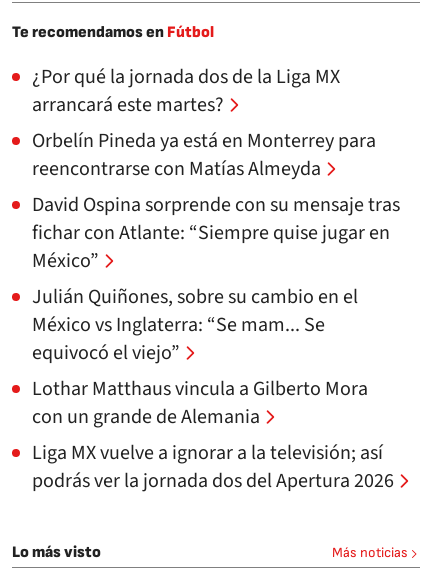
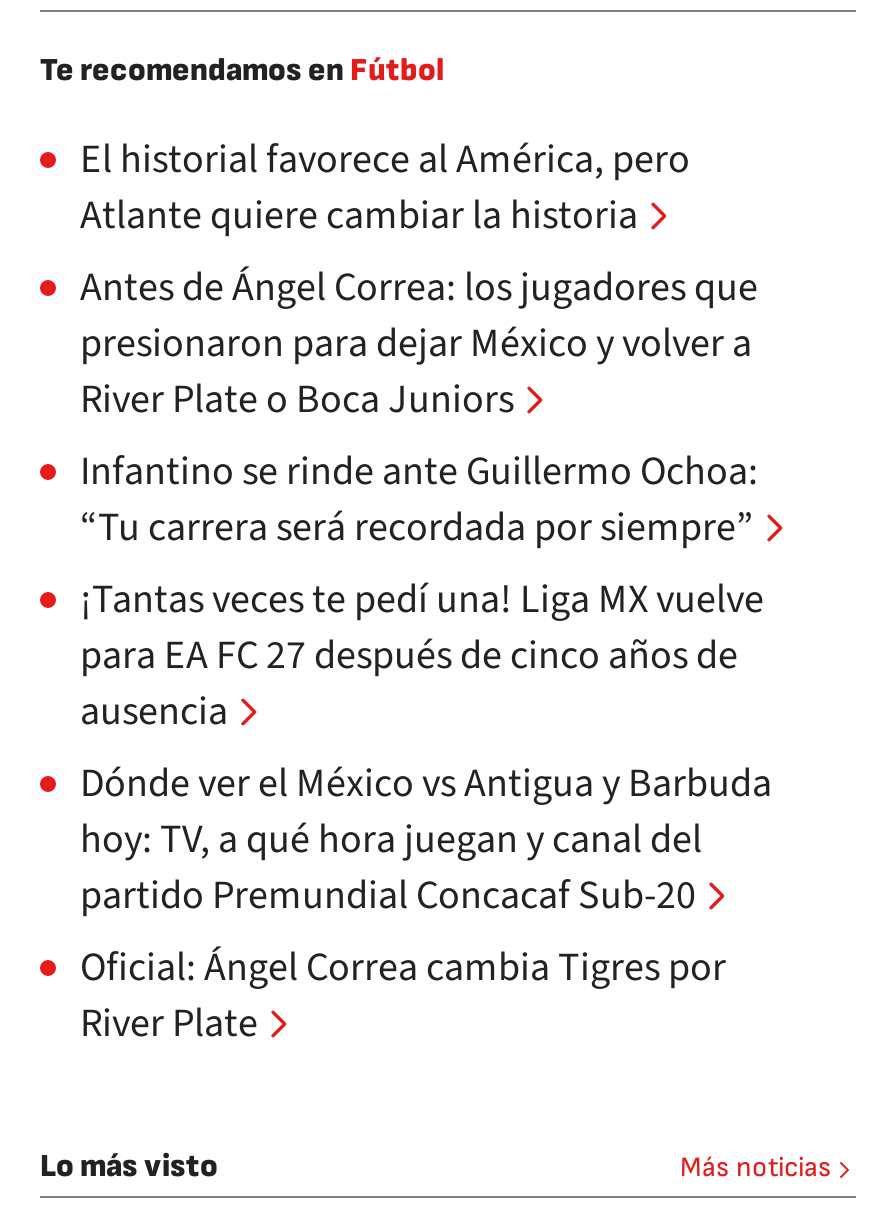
[32,63,400,495] ¿Por qué la jornada dos de la Liga MX | arrancará este martes? | Orbelín Pineda ya está en Monterrey para | reencontrarse con Matías Almeyda | David Ospina sorprende con su mensaje tras | fichar con Atlante: “Siempre quise jugar en | México” | Julián Quiñones, sobre su cambio en el | México vs Inglaterra: “Se mam... Se | equivocó el viejo” | Lothar Matthaus vincula a Gilberto Mora | con un grande de Alemania | Liga MX vuelve a ignorar a la televisión; así | podrás ver la jornada dos del Apertura 2026 -> [80,132,772,1052] El historial favorece al América, pero | Atlante quiere cambiar la historia | Antes de Ángel Correa: los jugadores que | presionaron para dejar México y volver a | River Plate o Boca Juniors | Infantino se rinde ante Guillermo Ochoa: | “Tu carrera será recordada por siempre” | ¡Tantas veces te pedí una! Liga MX vuelve | para EA FC 27 después de cinco años de | ausencia | Dónde ver el México vs Antigua y Barbuda | hoy: TV, a qué hora juegan y canal del | partido Premundial Concacaf Sub-20 | Oficial: Ángel Correa cambia Tigres por | River Plate

